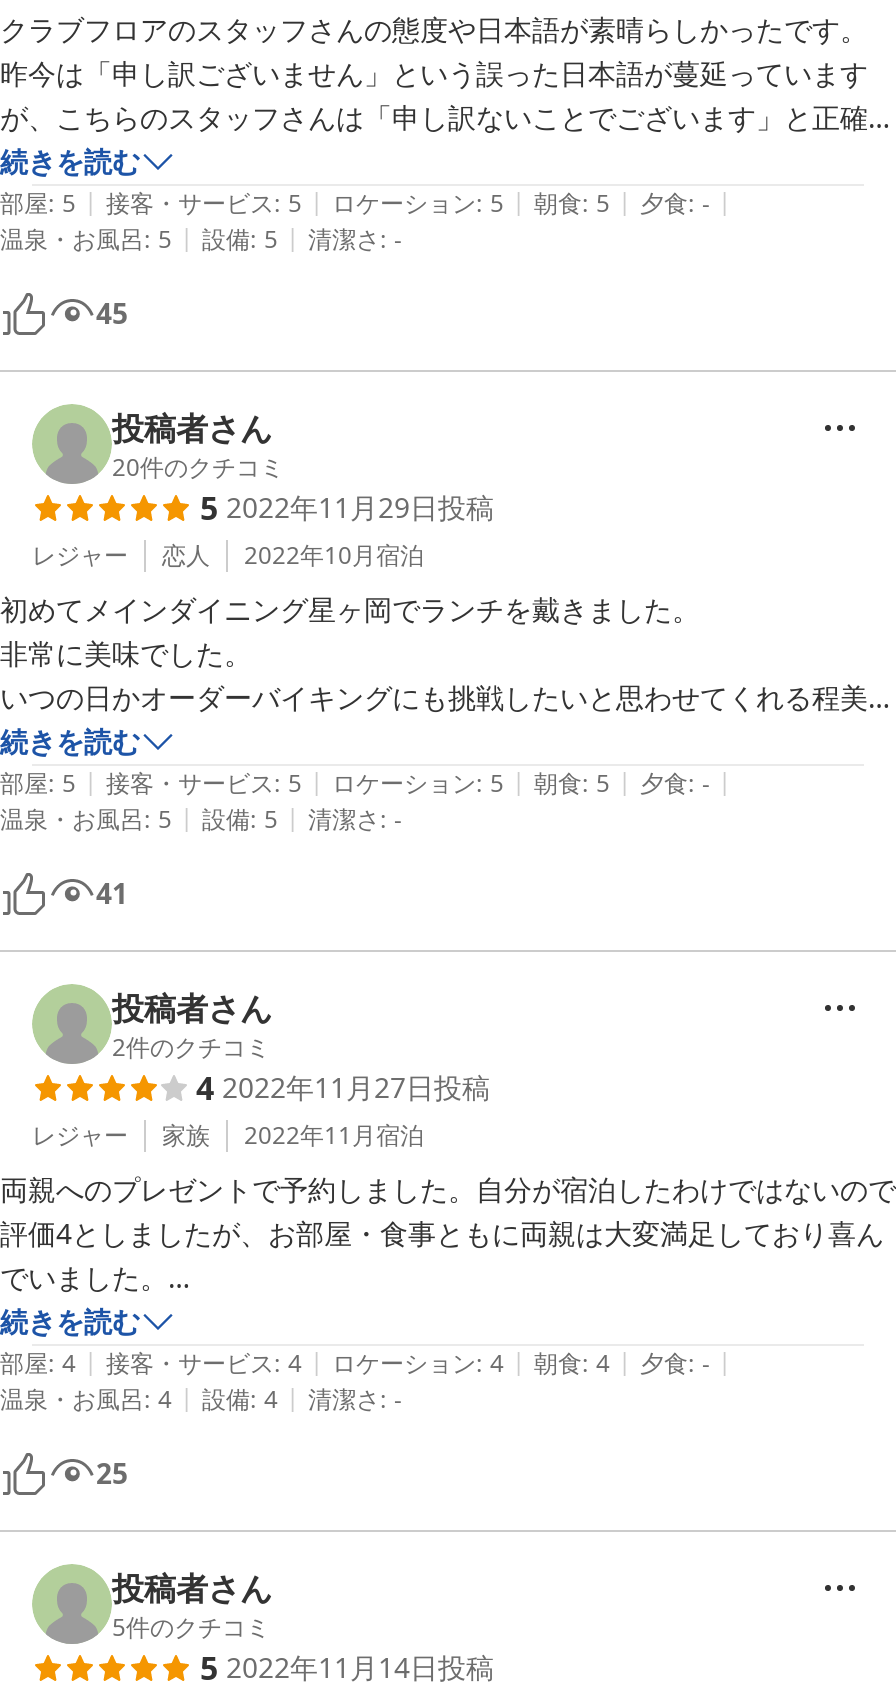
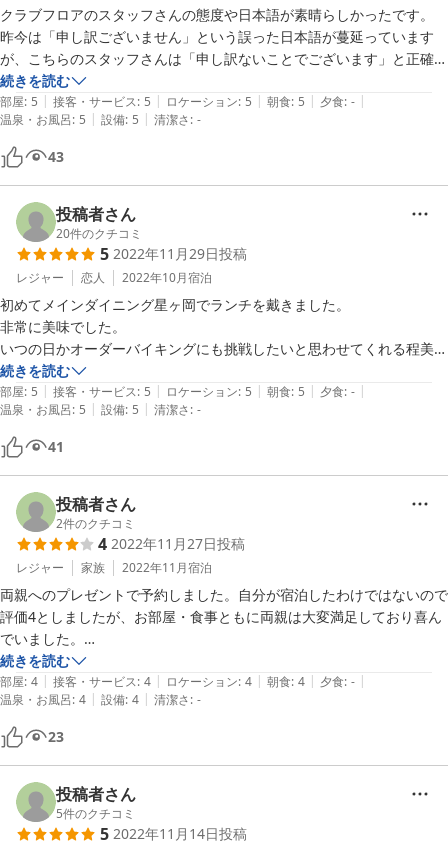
[96,294,128,332] 45 -> [48,147,64,166] 43
[96,1454,128,1492] 25 -> [48,727,64,746] 23

